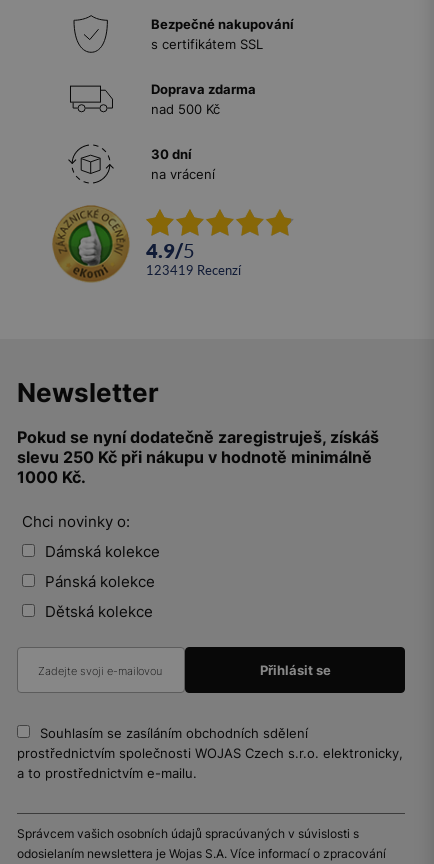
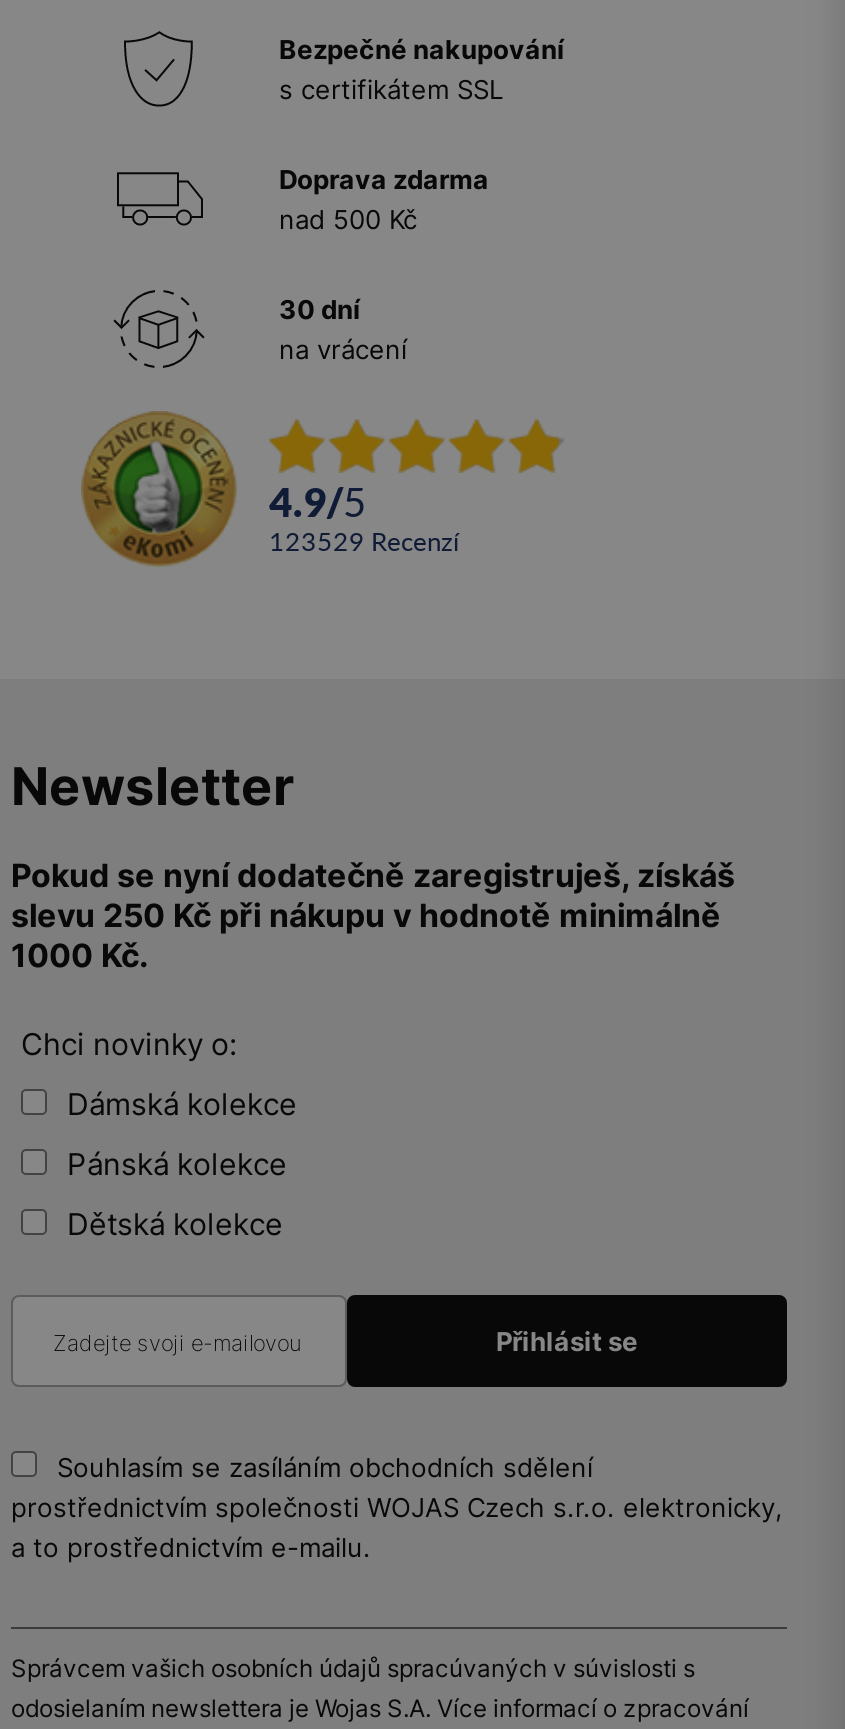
[146,262,241,278] 123419 recenzí -> [269,524,459,556] 123529 recenzí

